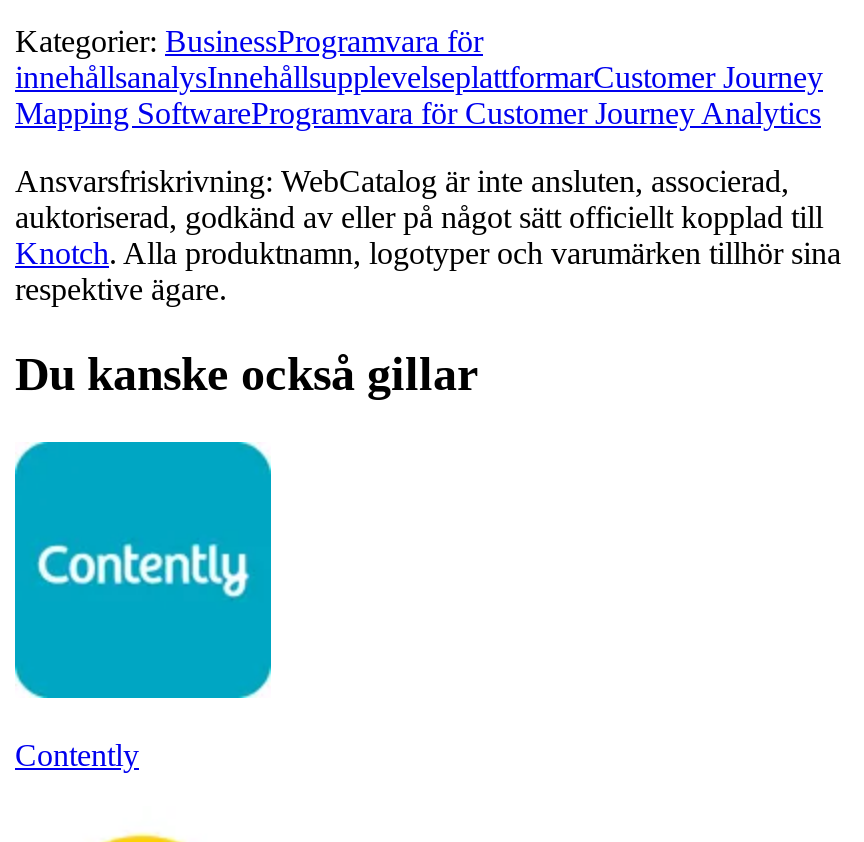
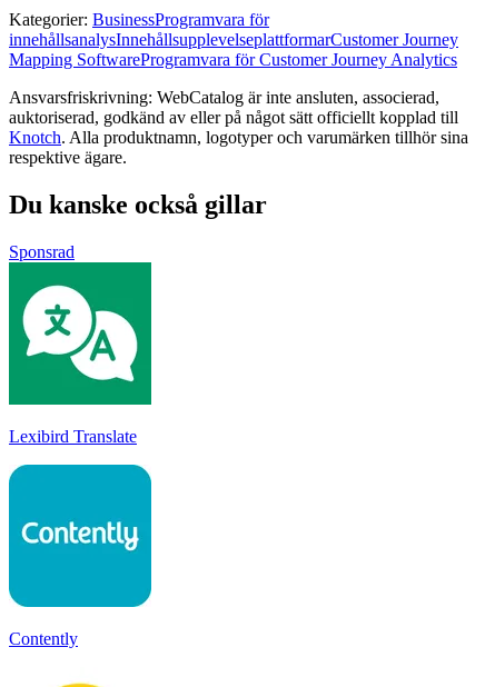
none -> [8,242,152,406] [image] | Sponsrad
none -> [9,427,137,445] Lexibird Translate

